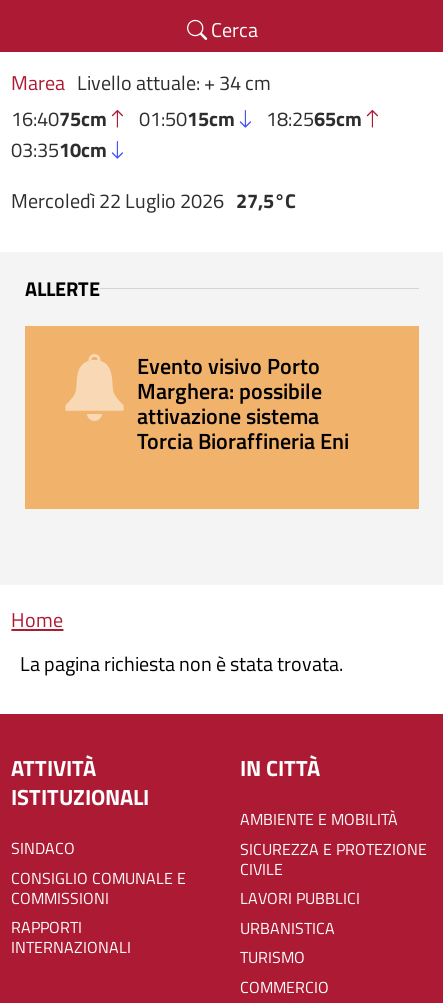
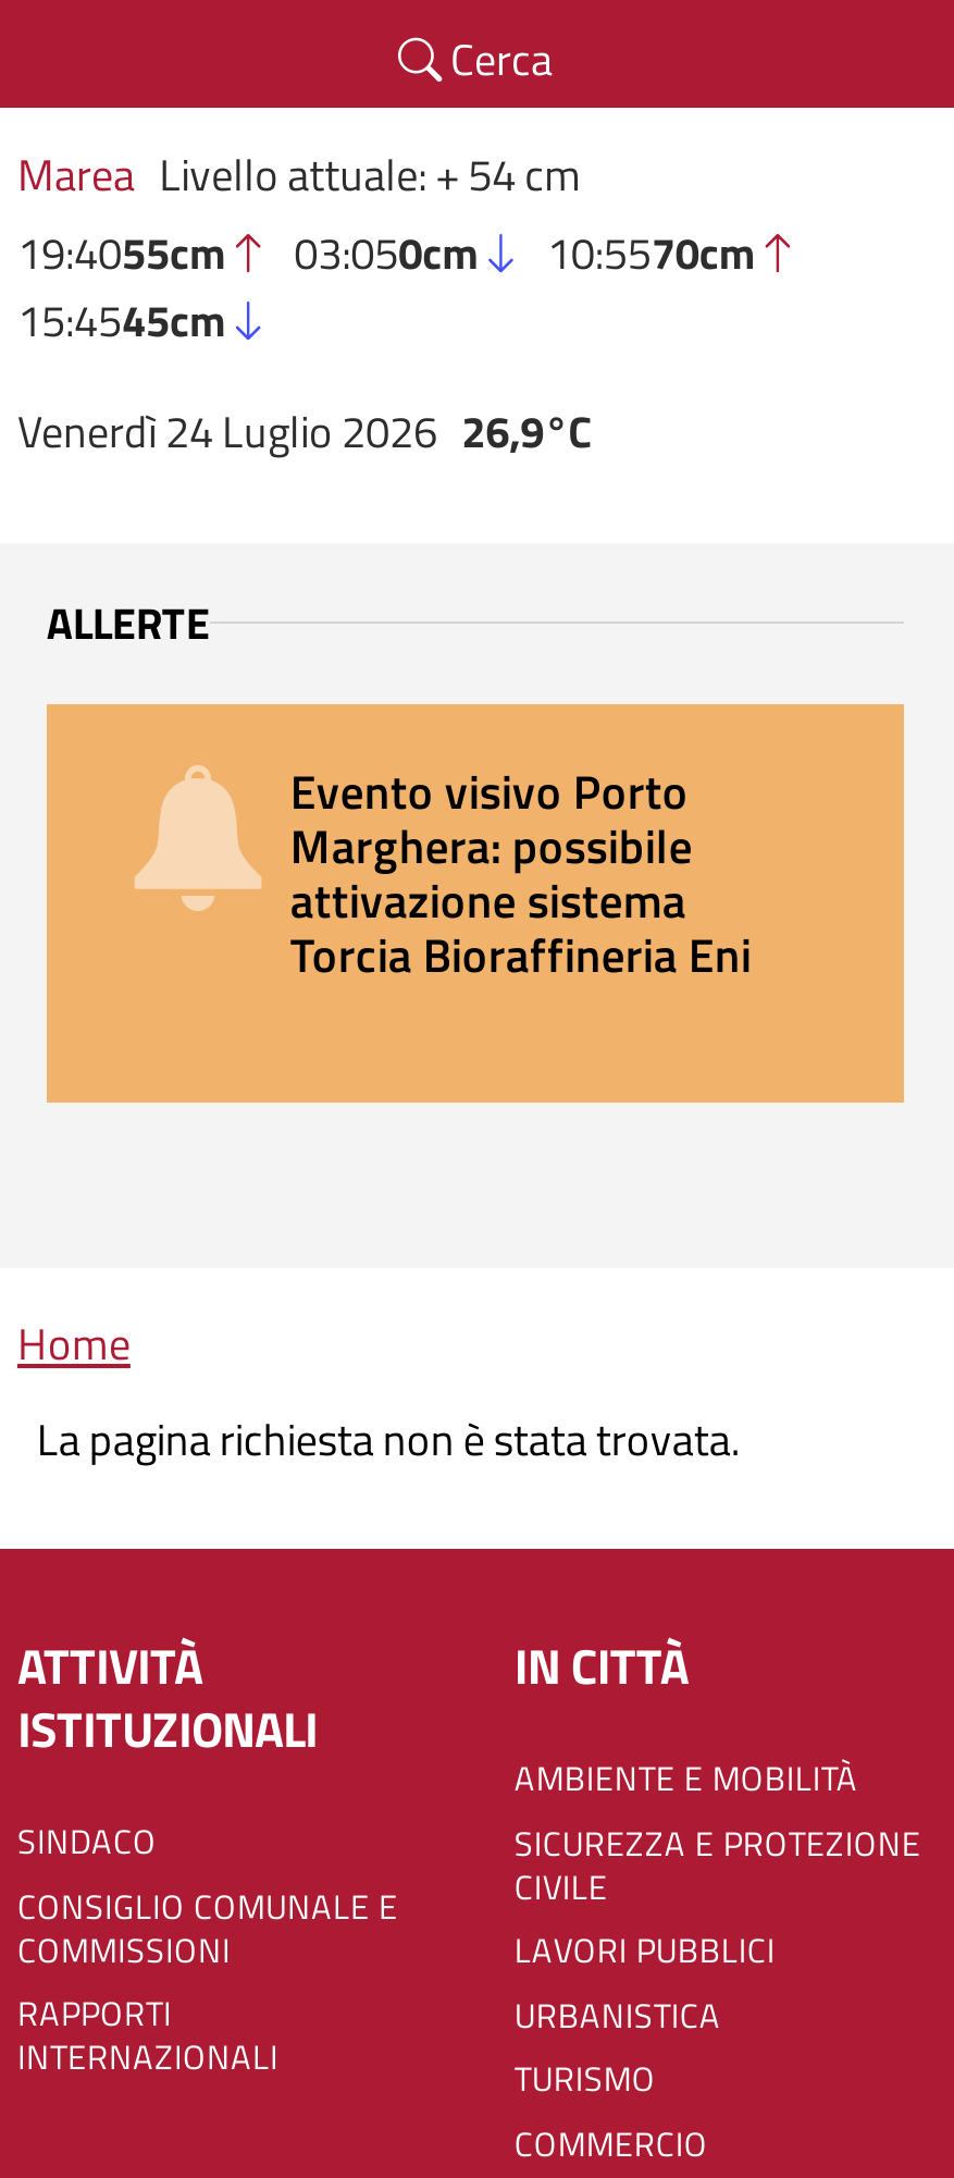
[11,67,362,165] Marea Livello attuale: + 34 cm | 16:4075cm | 01:5015cm | 18:2565cm | 03:3510cm -> [17,140,756,354] Marea Livello attuale: + 54 cm | 19:4055cm | 03:050cm | 10:5570cm | 15:4545cm
[11,185,296,216] Mercoledì 22 Luglio 2026 27,5°C -> [17,398,592,465] Venerdì 24 Luglio 2026 26,9°C

